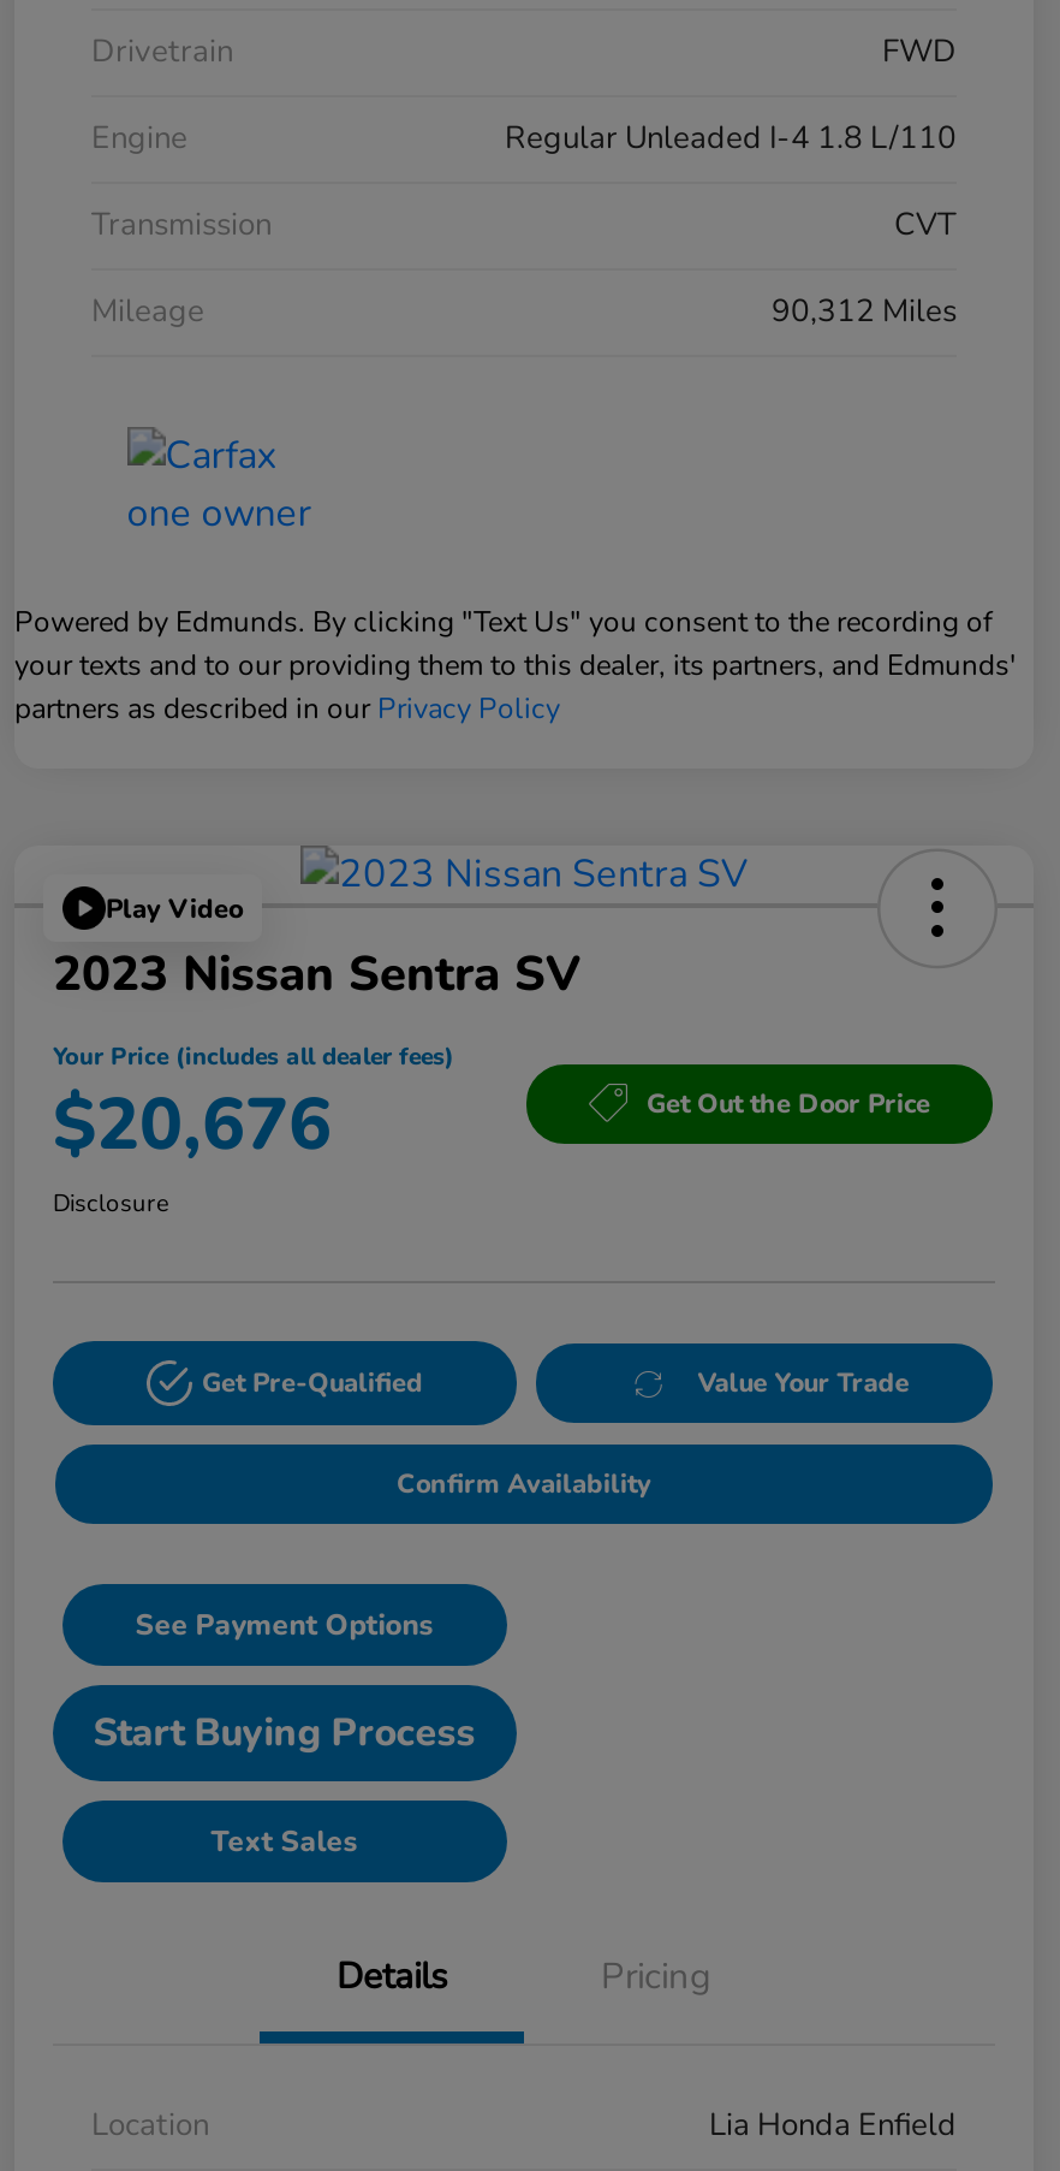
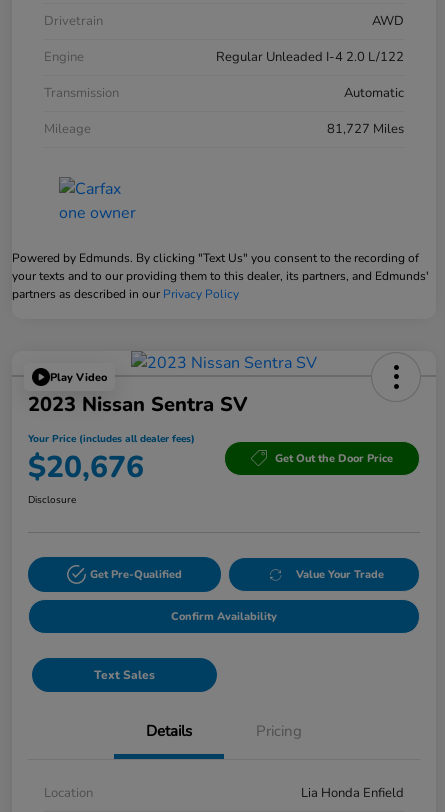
[882,31,957,74] FWD -> [372,12,404,30] AWD
[505,117,957,160] Regular Unleaded I-4 1.8 L/110 -> [216,48,404,66] Regular Unleaded I-4 2.0 L/122
[894,204,957,247] CVT -> [344,84,404,102] Automatic
[772,290,957,334] 90,312 Miles -> [327,120,404,138] 81,727 Miles
[93,1606,475,1760] See Payment Options | Start Buying Process -> none

